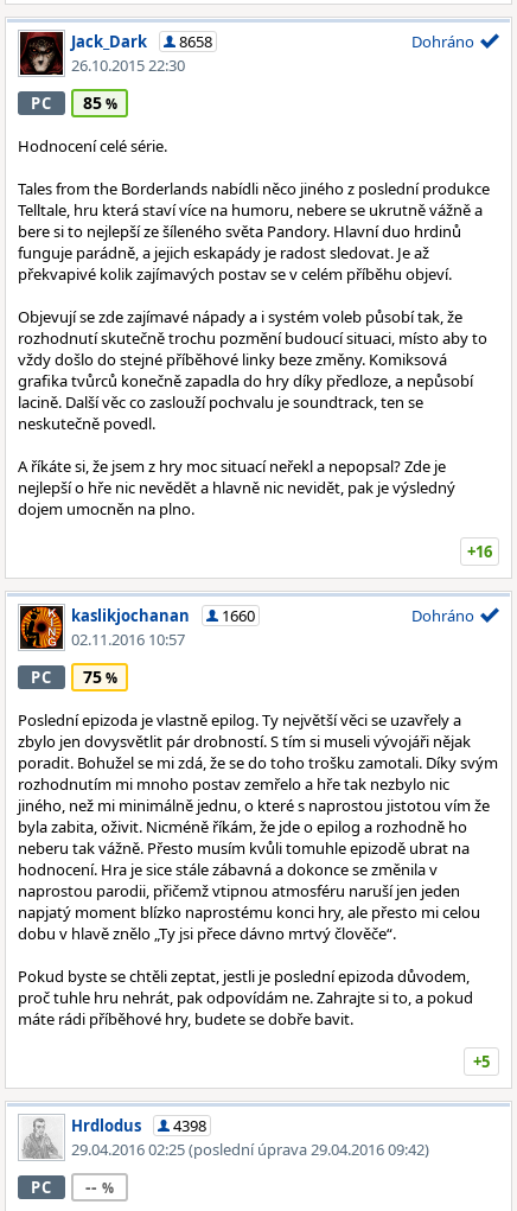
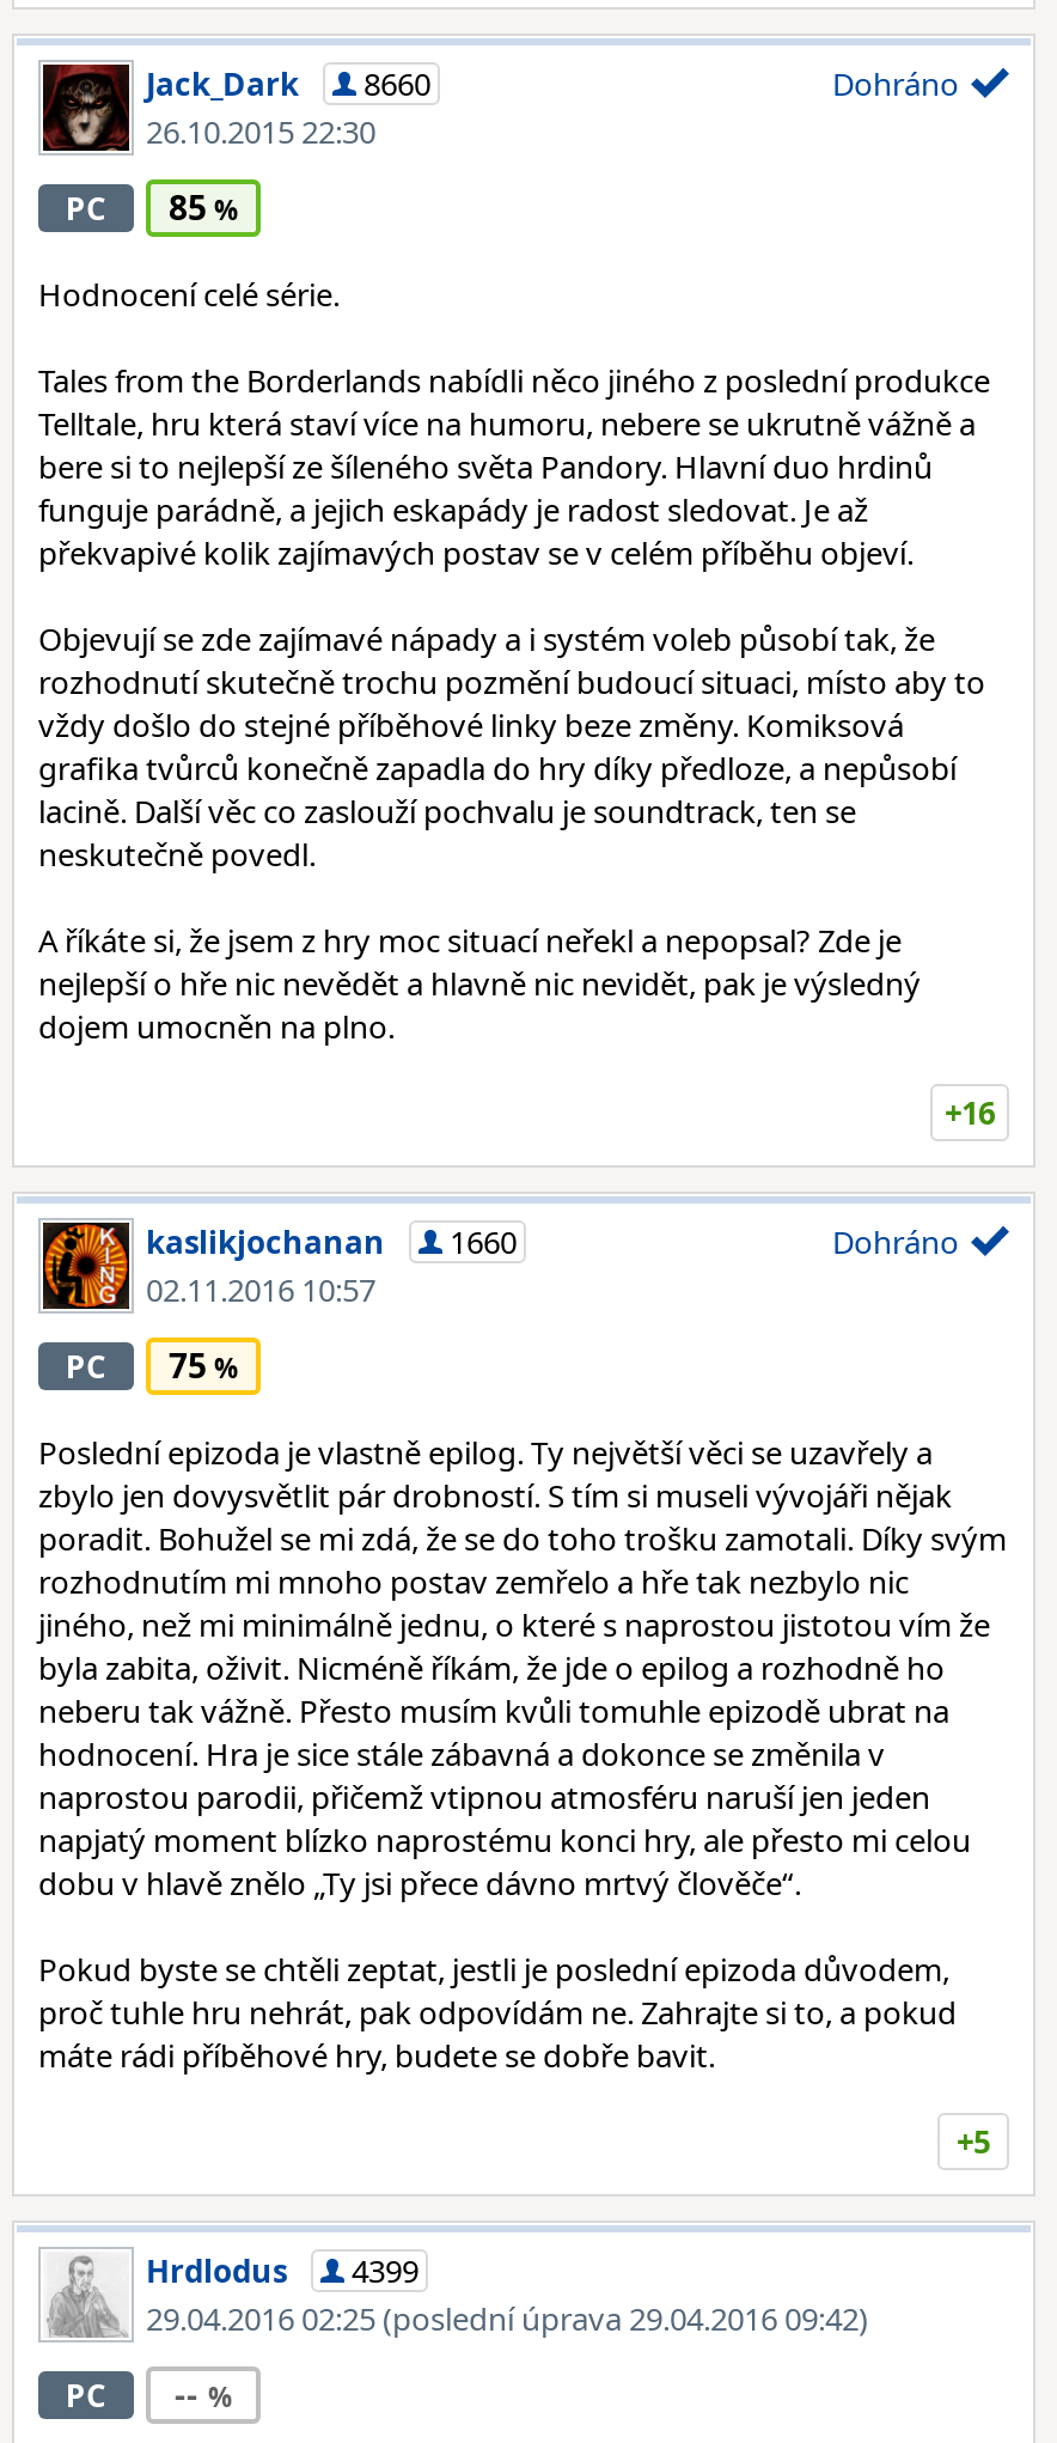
[71,31,212,52] Jack_Dark 8658 -> [146,62,430,105] Jack_Dark 8660
[71,1115,206,1136] Hrdlodus 4398 -> [146,2249,418,2292] Hrdlodus 4399

